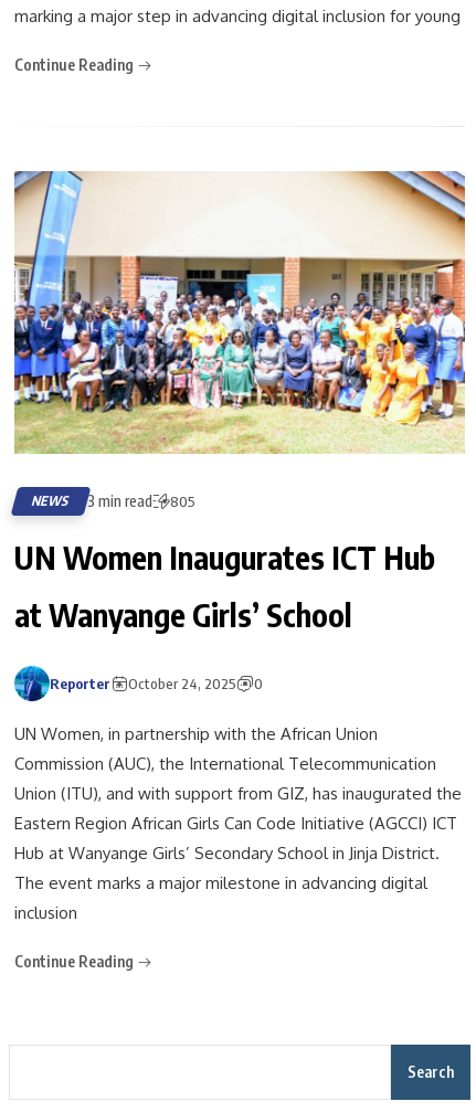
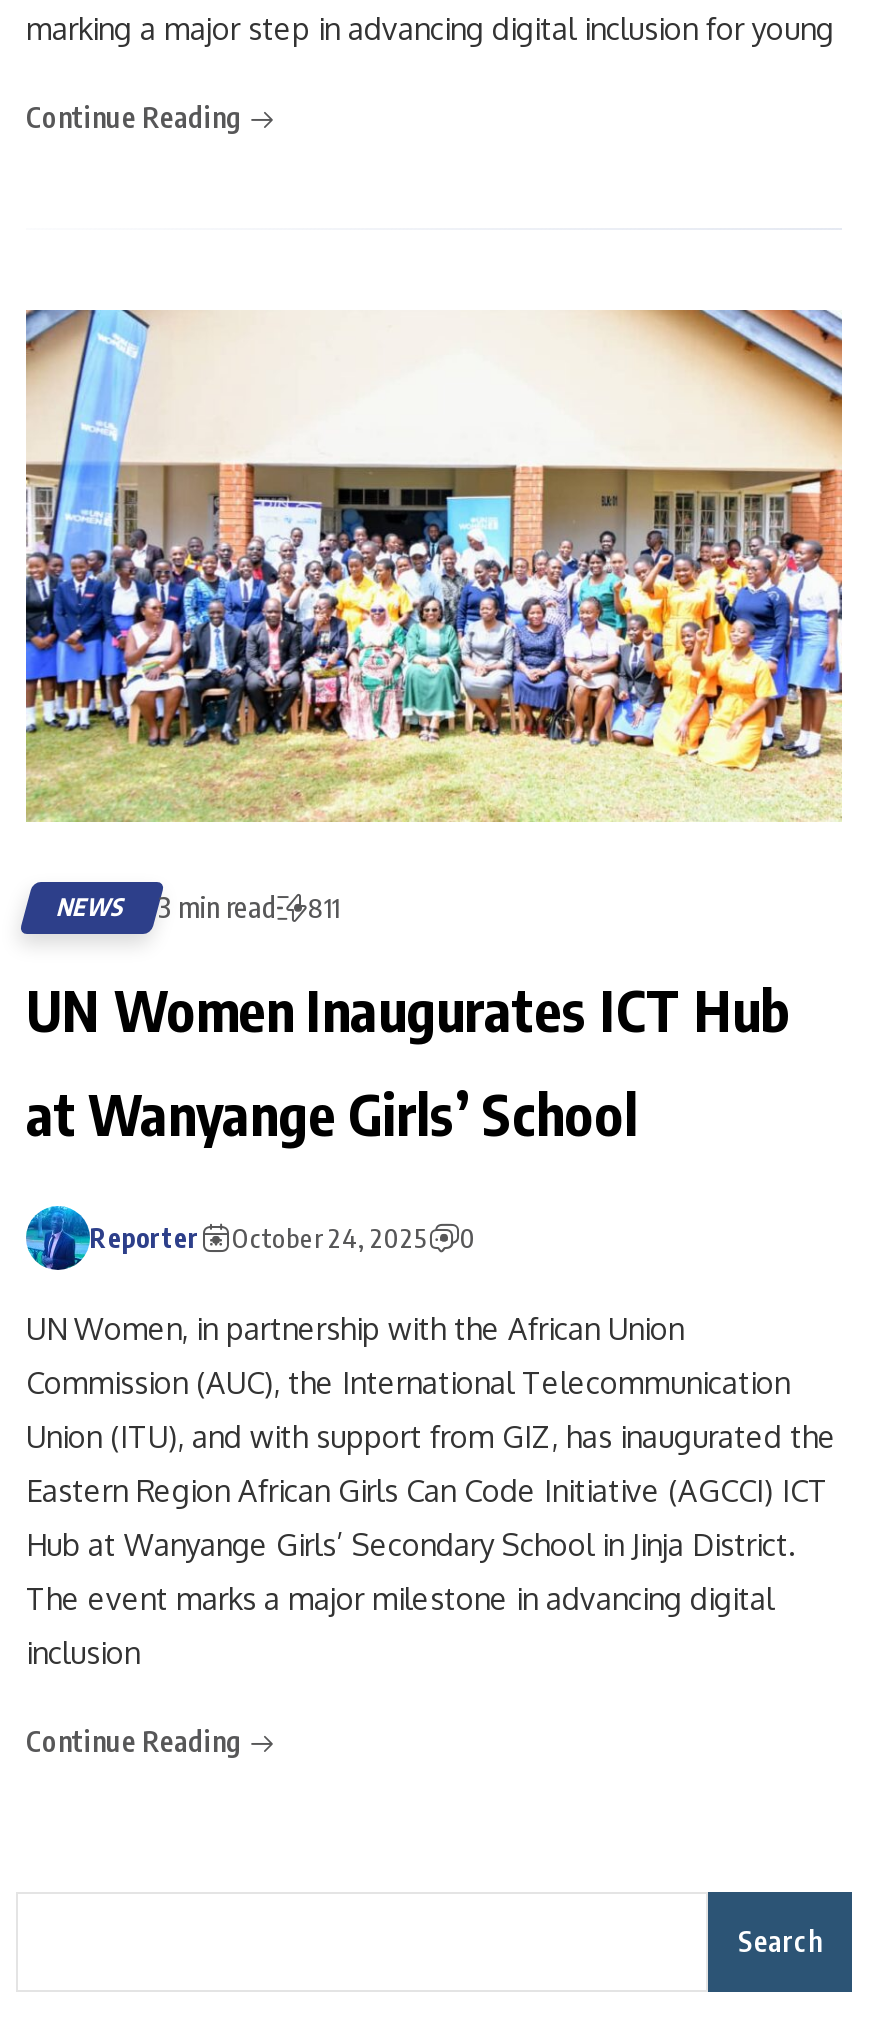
[170,493,195,510] 805 -> [308,892,340,924] 811

